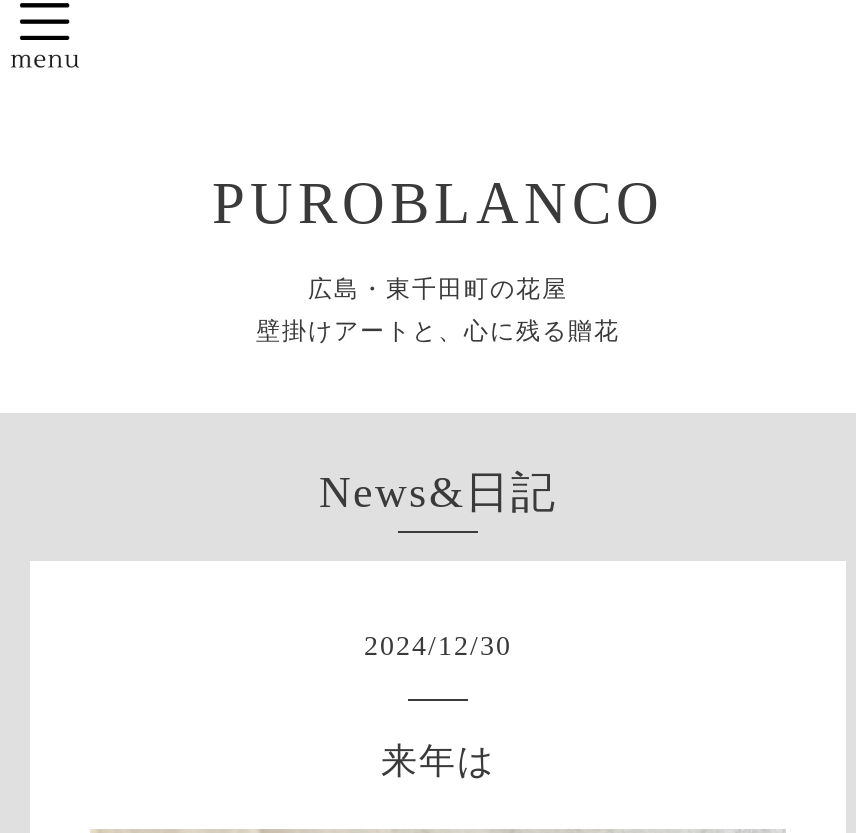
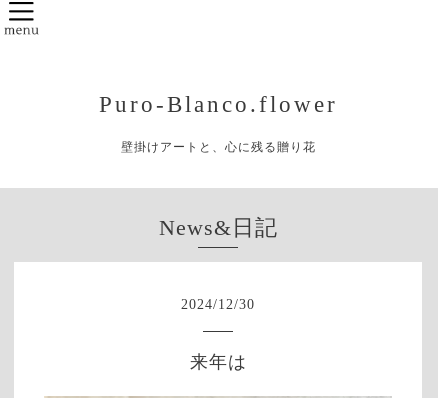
[212,170,664,344] PUROBLANCO | 広島・東千田町の花屋 | 壁掛けアートと、心に残る贈花 -> [98,91,337,154] Puro-Blanco.flower | 壁掛けアートと、心に残る贈り花

